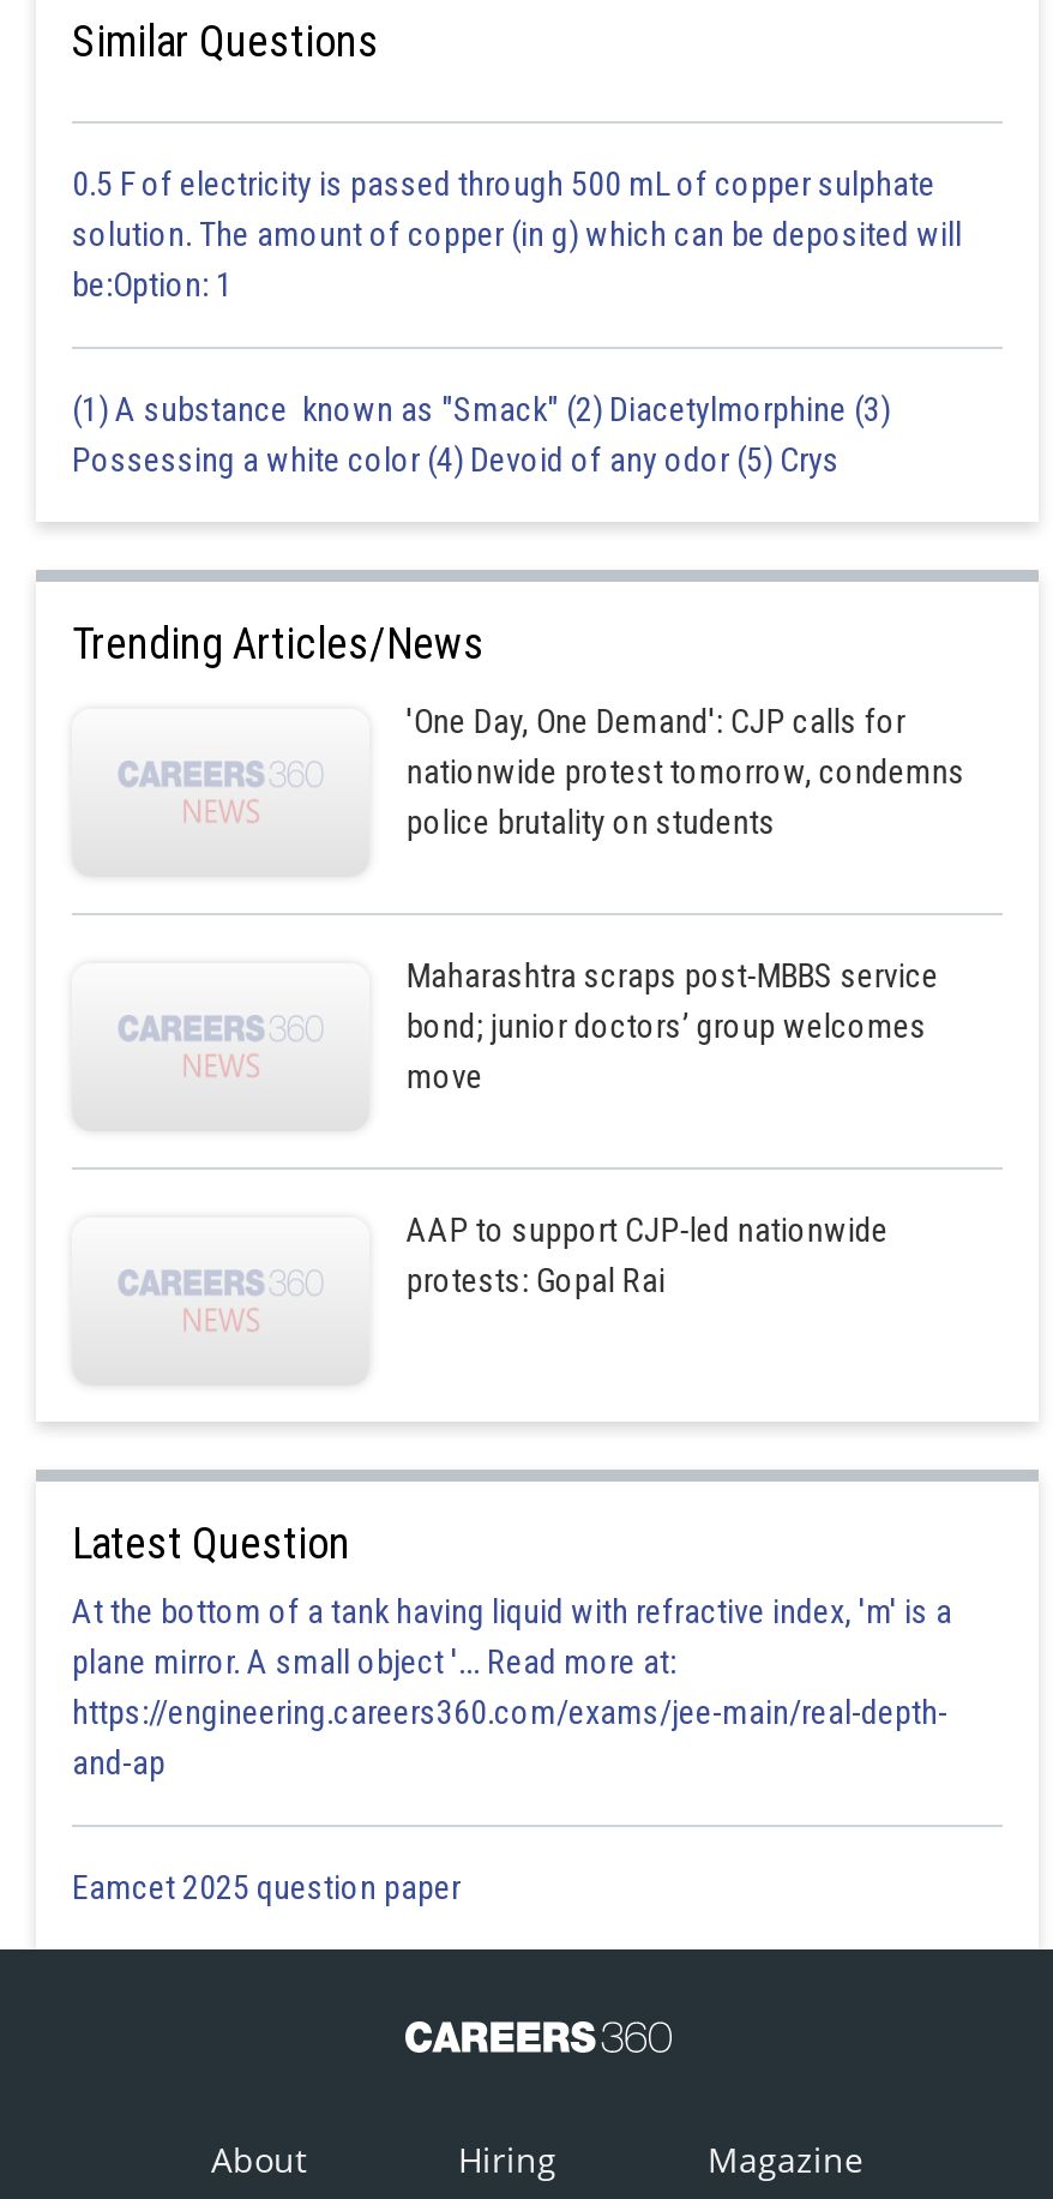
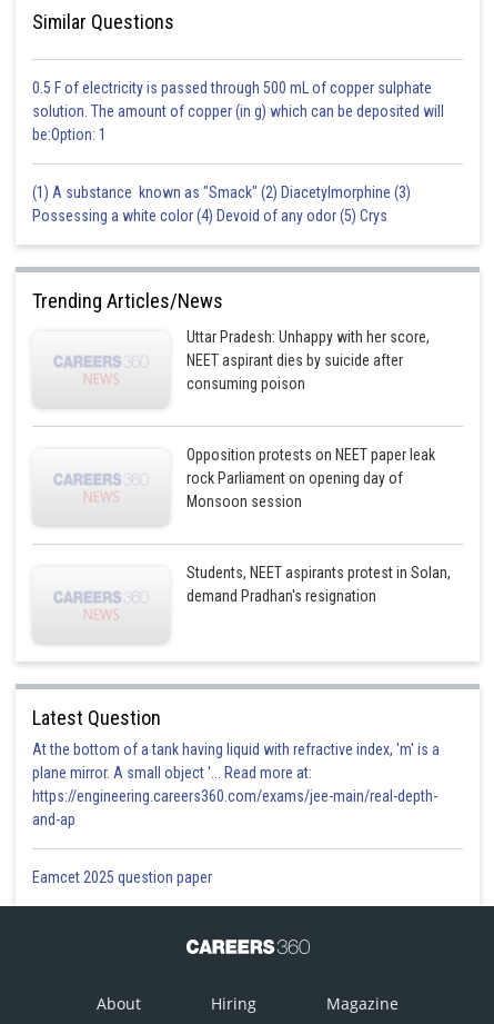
[406,702,965,841] 'One Day, One Demand': CJP calls for | nationwide protest tomorrow, condemns | police brutality on students -> [187,328,430,392] Uttar Pradesh: Unhappy with her score, | NEET aspirant dies by suicide after | consuming poison
[406,956,939,1095] Maharashtra scraps post-MBBS service | bond; junior doctors’ group welcomes | move -> [187,446,435,510] Opposition protests on NEET paper leak | rock Parliament on opening day of | Monsoon session
[406,1210,888,1299] AAP to support CJP-led nationwide | protests: Gopal Rai -> [187,564,451,605] Students, NEET aspirants protest in Solan, | demand Pradhan's resignation

